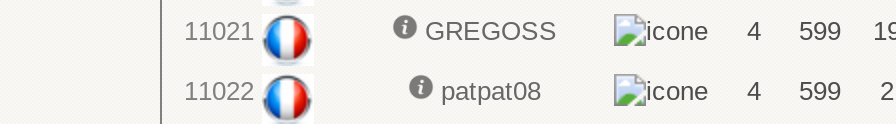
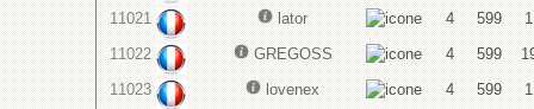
none -> [110,9,533,63] lator | 4 | 599 | 1 | 11022
[184,76,541,106] 11022 | patpat08 -> [110,81,319,98] 11023 | lovenex
[747,76,894,106] 4 599 2 -> [445,81,533,98] 4 599 1

